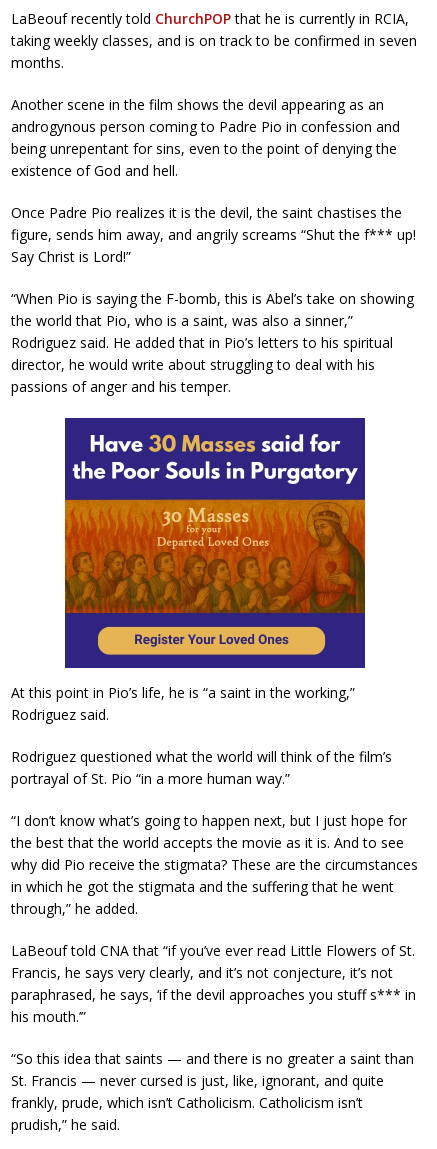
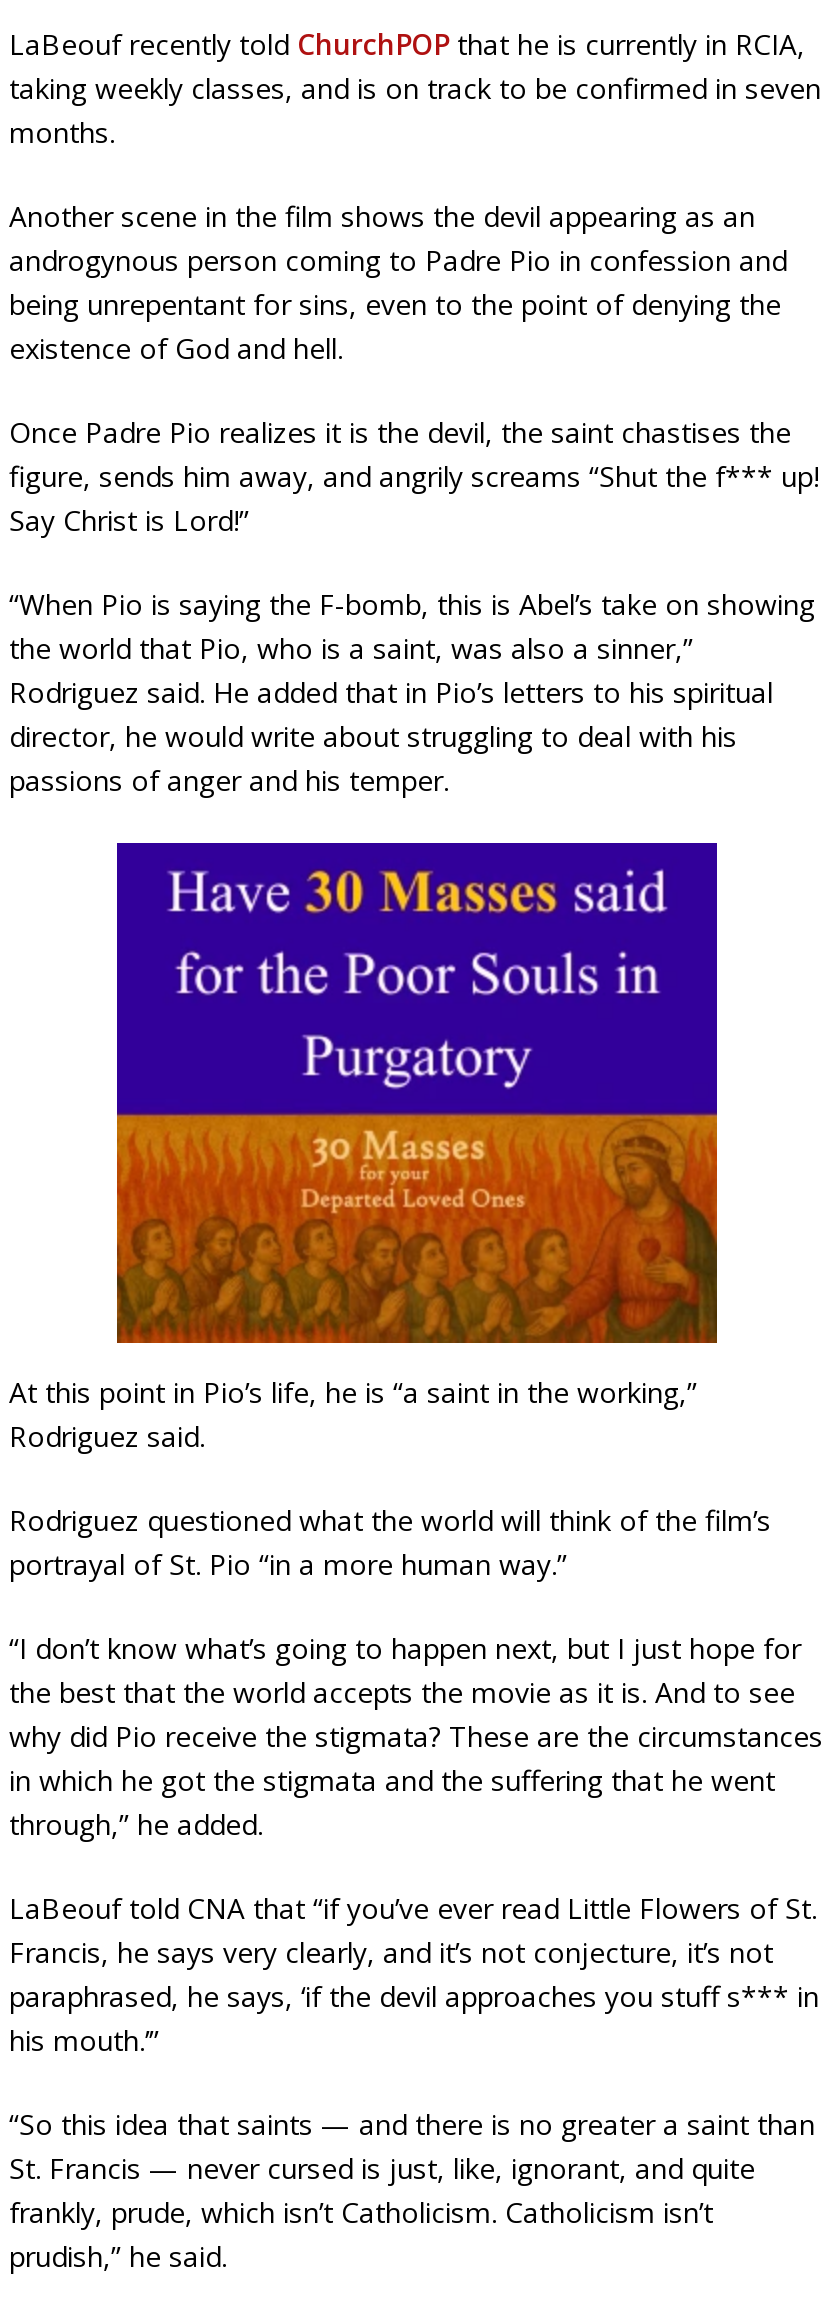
[64,419,366,669] [image] -> [115,845,719,1345] [image]

